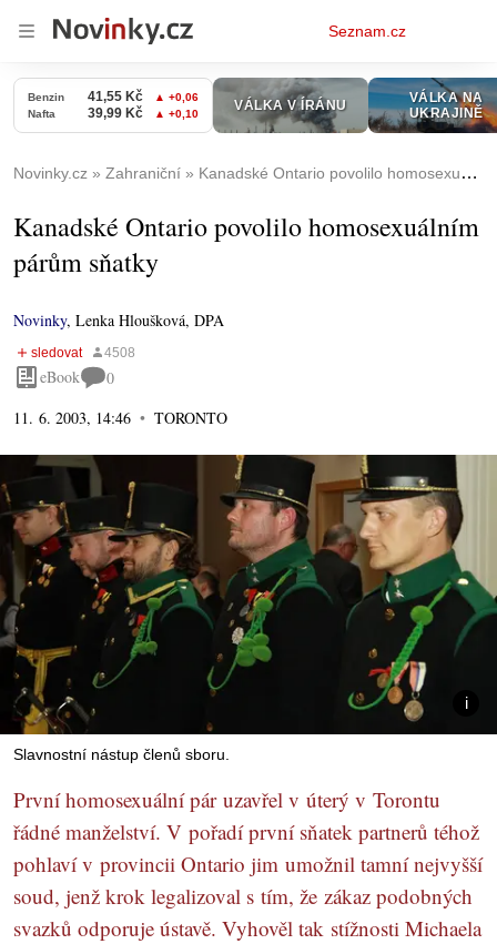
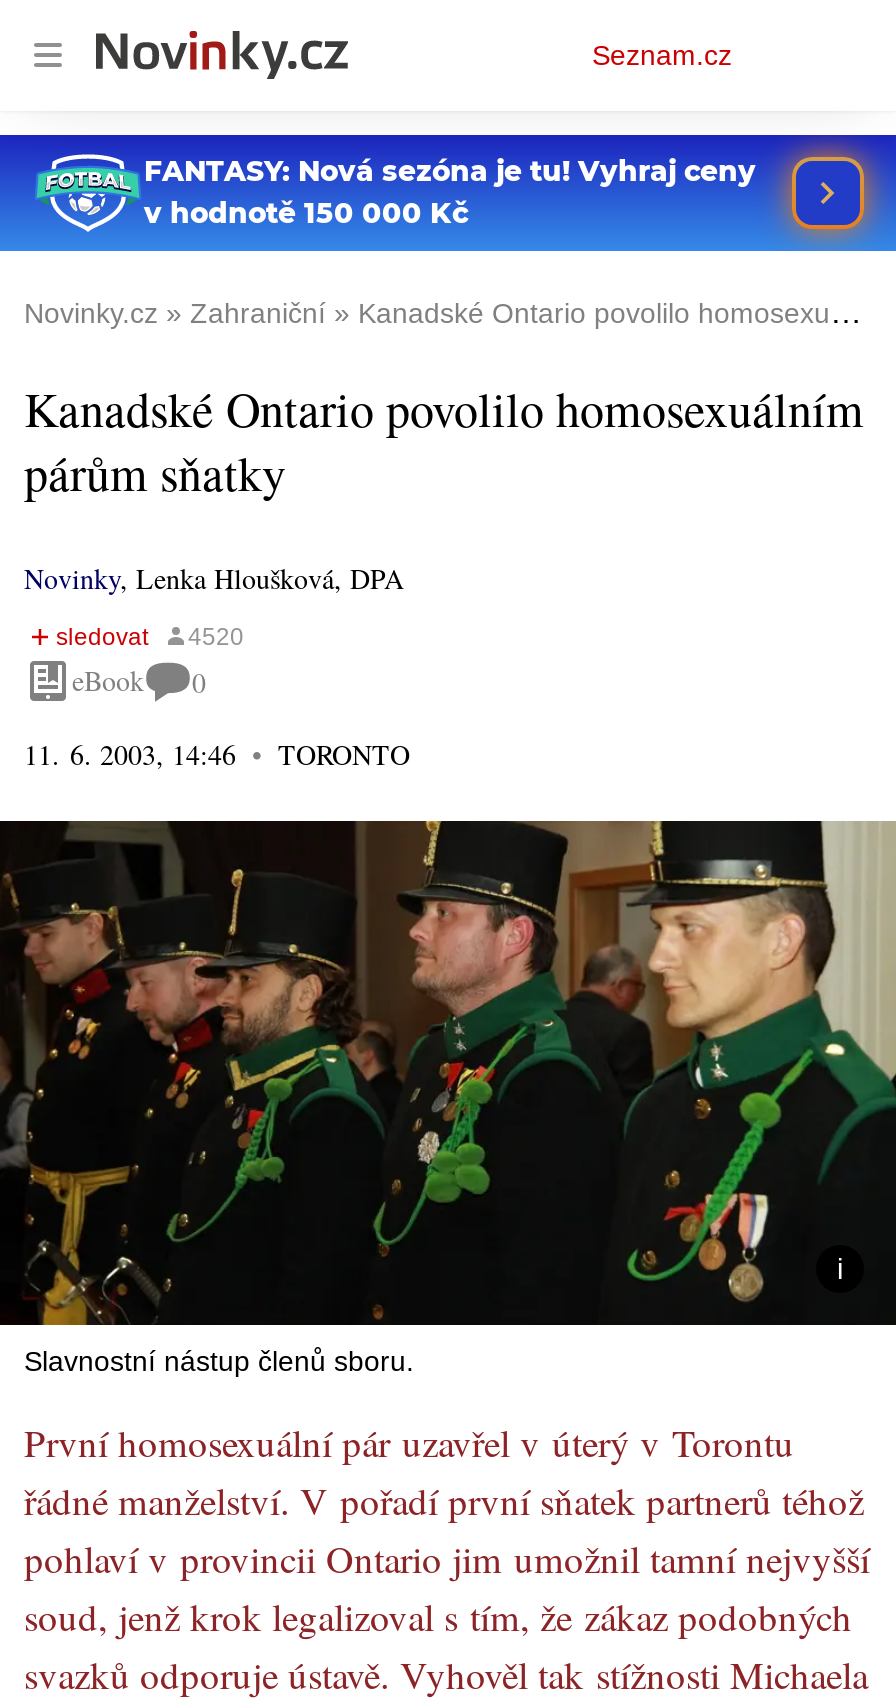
[3,75,494,139] [image] -> [6,133,890,253] [image]

